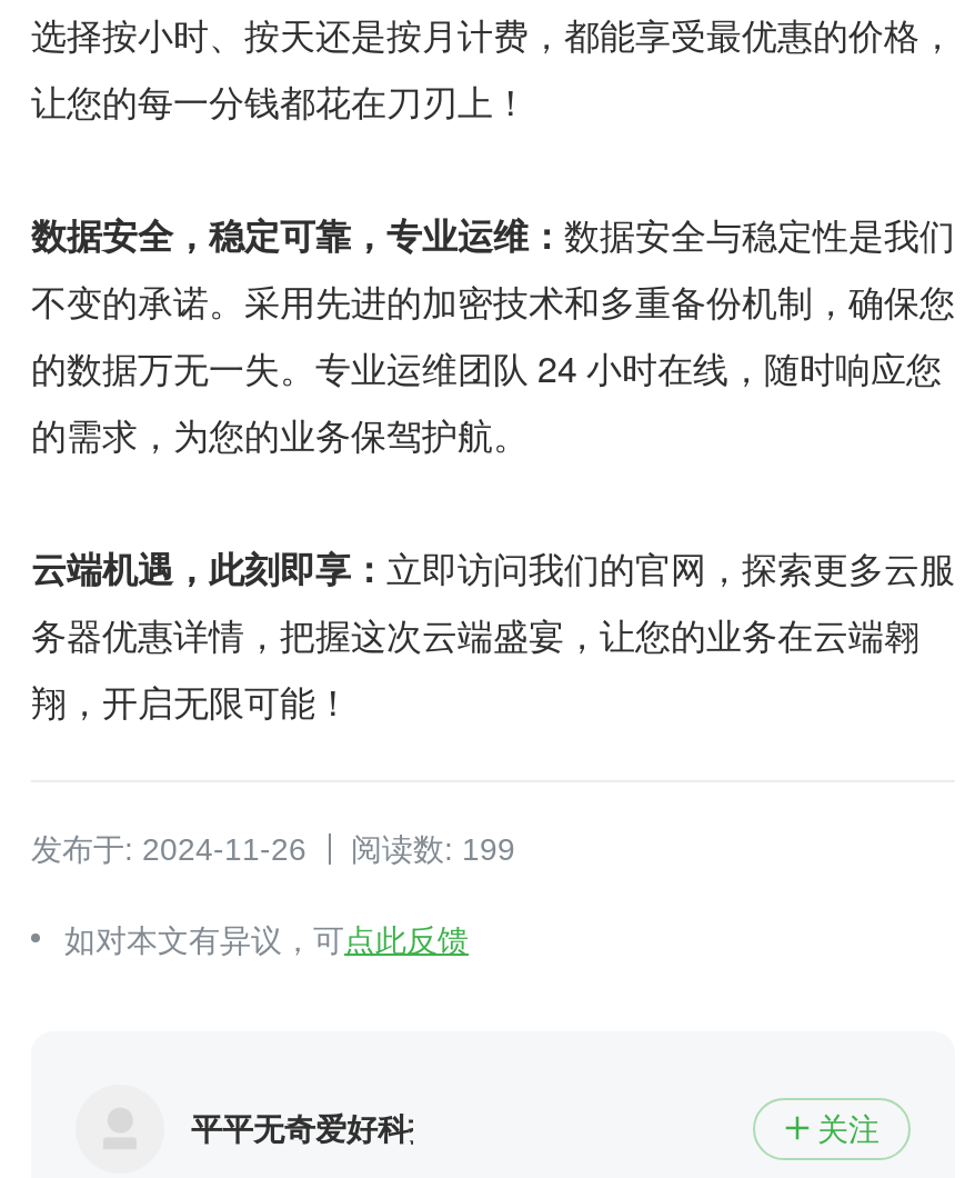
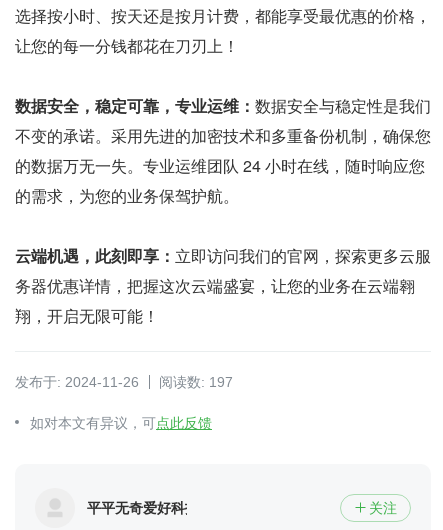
[31,832,515,868] 发布于: 2024-11-26 阅读数: 199 -> [15,374,233,390] 发布于: 2024-11-26 阅读数: 197

